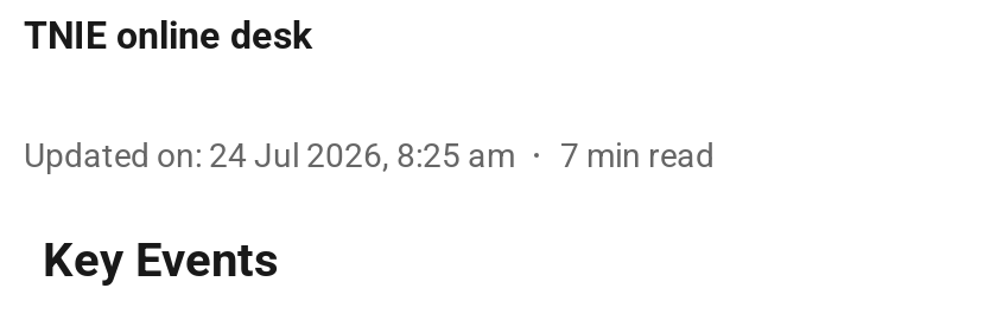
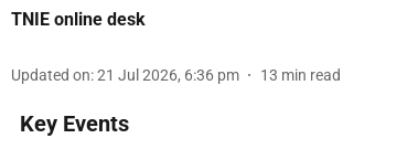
[24,135,515,173] Updated on: 24 Jul 2026, 8:25 am -> [11,66,239,84] Updated on: 21 Jul 2026, 6:36 pm
[560,135,715,173] 7 min read -> [260,66,341,84] 13 min read

